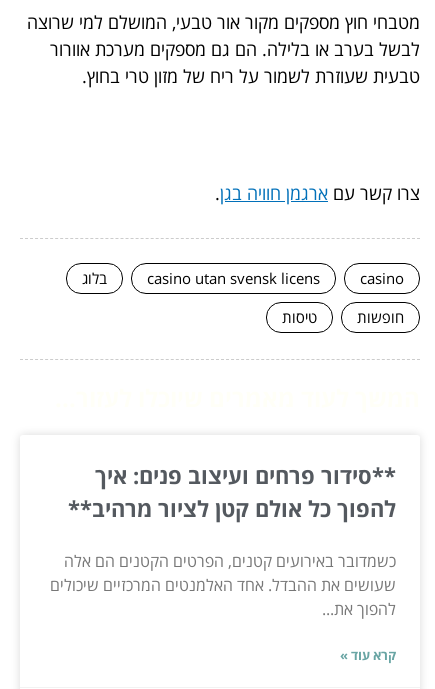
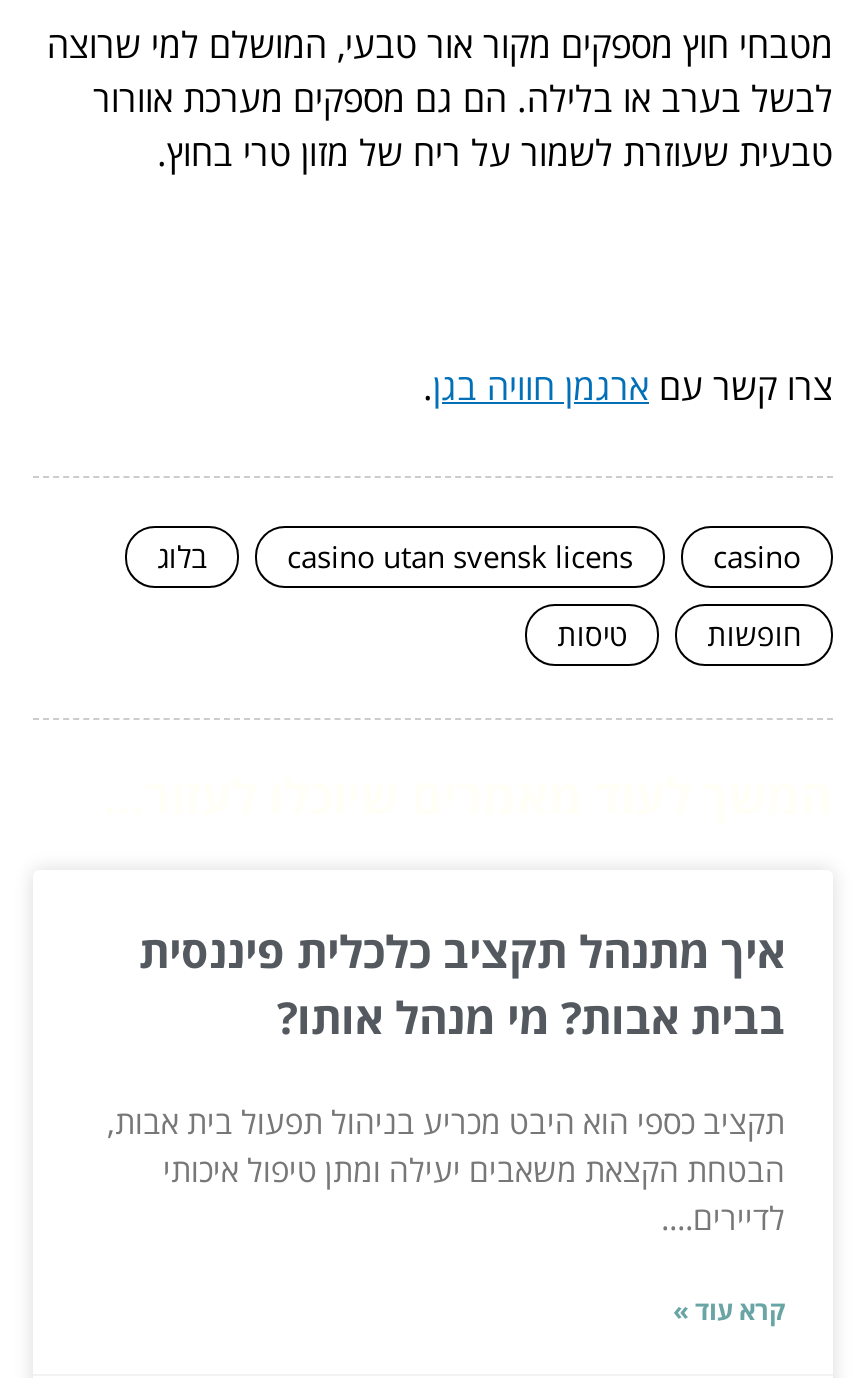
[68,460,396,523] **סידור פרחים ועיצוב פנים: איך | להפוך כל אולם קטן לציור מרהיב** -> [139,921,785,1047] איך מתנהל תקציב כלכלית פיננסית | בבית אבות? מי מנהל אותו?
[50,550,396,620] כשמדובר באירועים קטנים, הפרטים הקטנים הם אלה | שעושים את ההבדל. אחד האלמנטים המרכזיים שיכולים | להפוך את... -> [107,1101,785,1241] תקציב כספי הוא היבט מכריע בניהול תפעול בית אבות, | הבטחת הקצאת משאבים יעילה ומתן טיפול איכותי | לדיירים....

